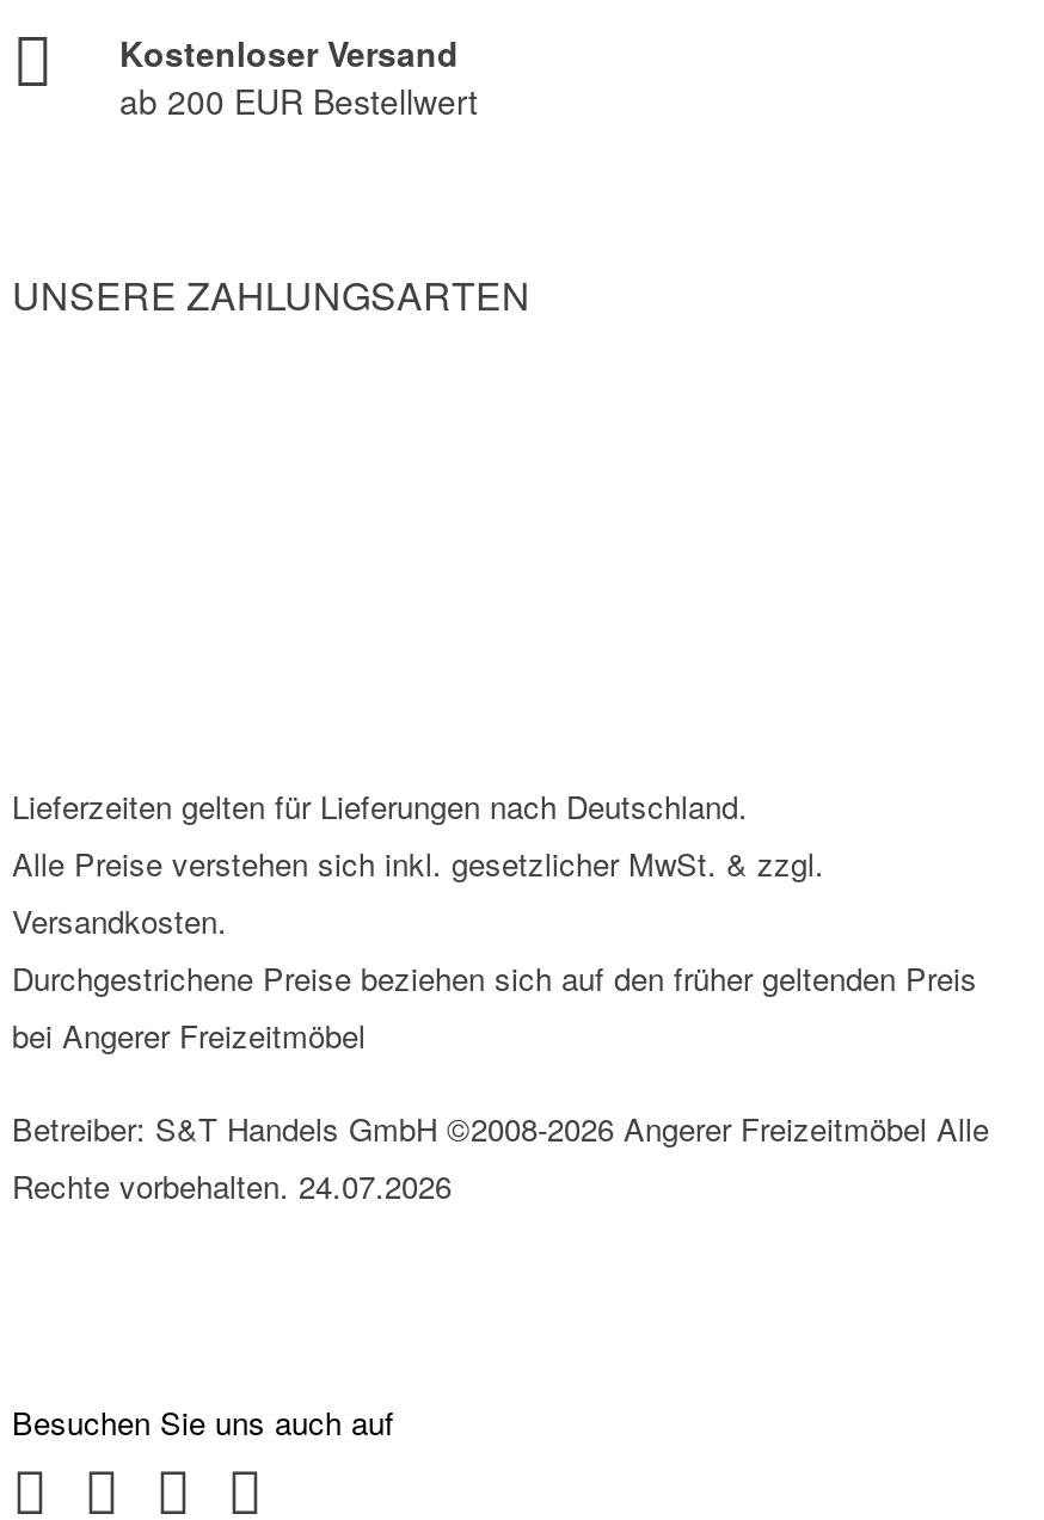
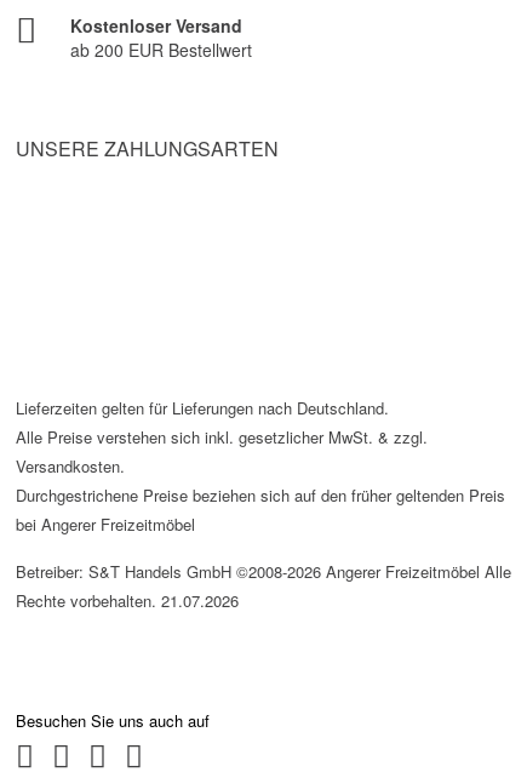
[12,1162,452,1208] Rechte vorbehalten. 24.07.2026 -> [16,589,239,612] Rechte vorbehalten. 21.07.2026

